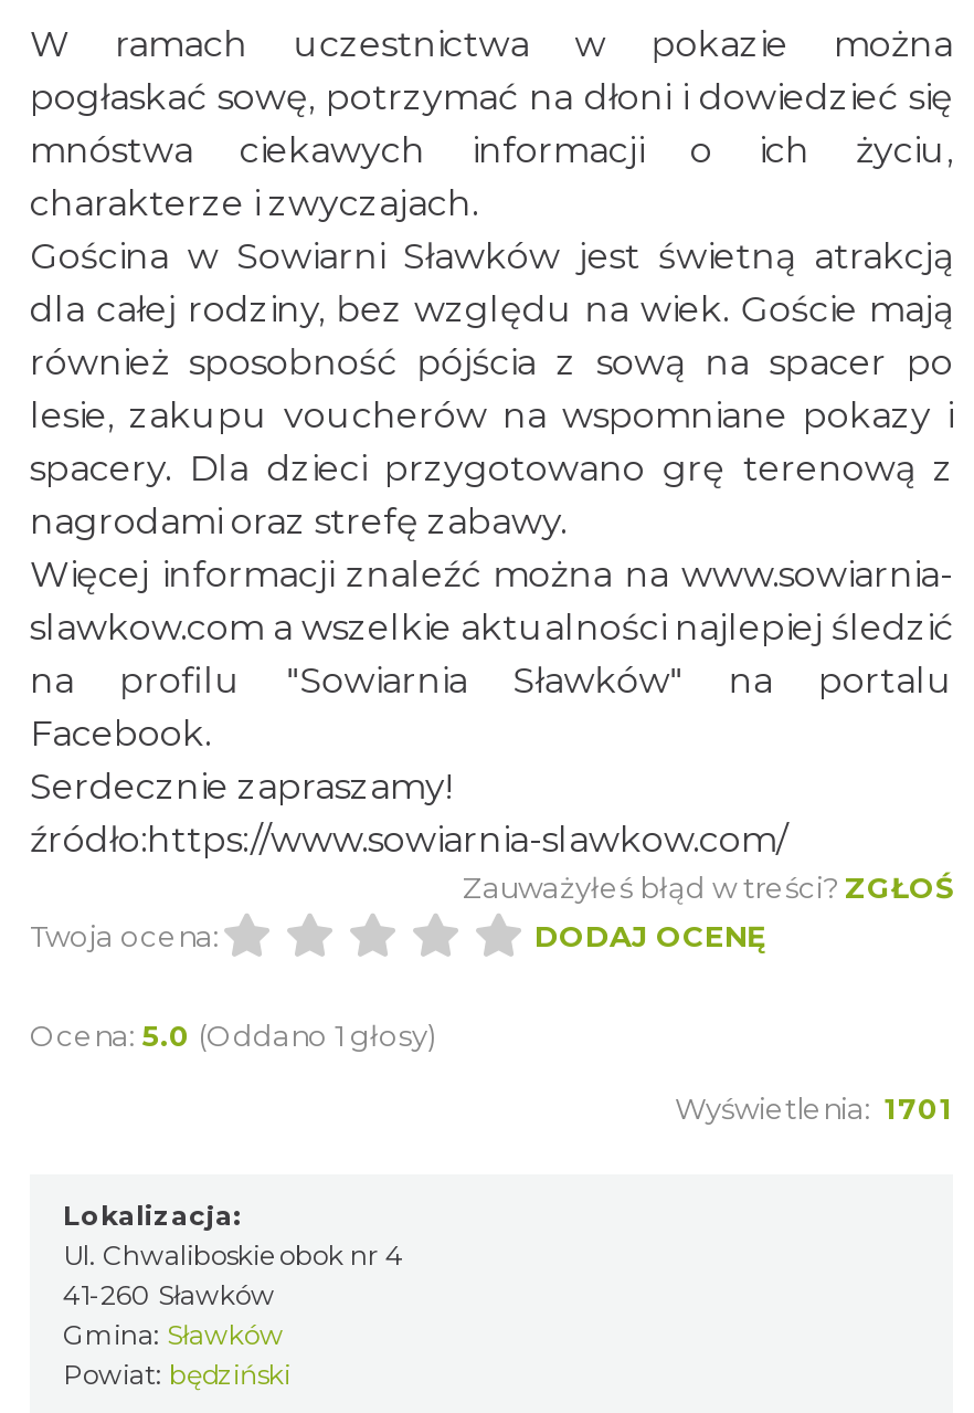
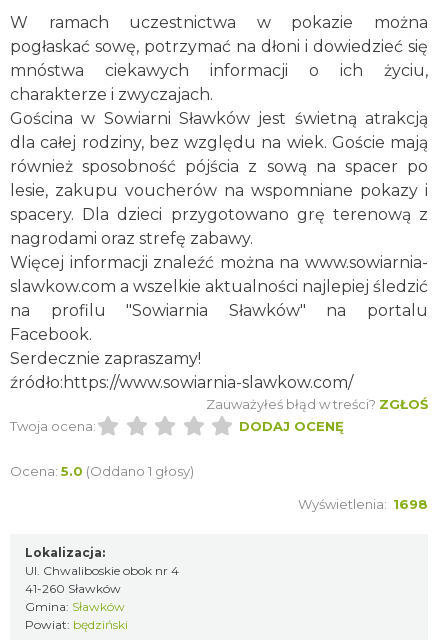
[675,1090,953,1125] Wyświetlenia: 1701 -> [298,496,428,512] Wyświetlenia: 1698

